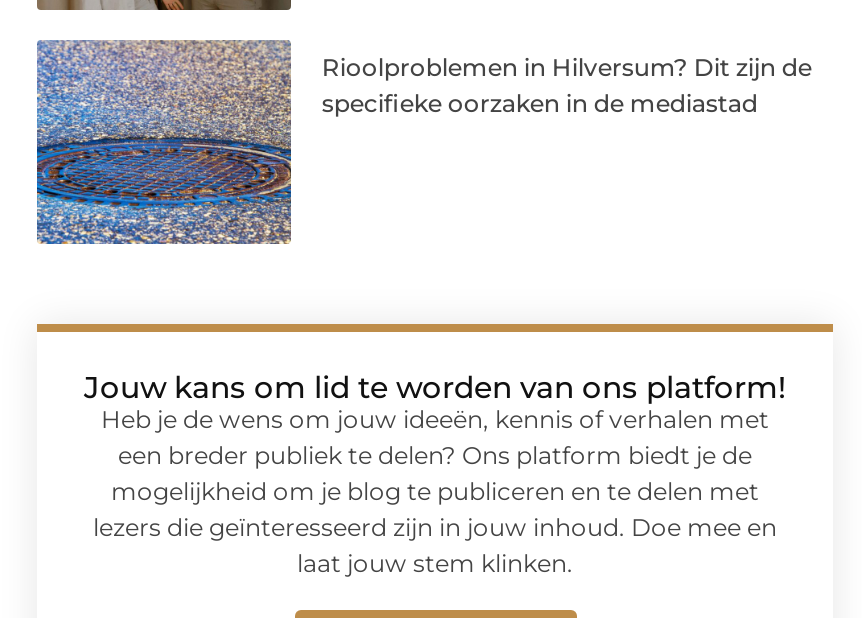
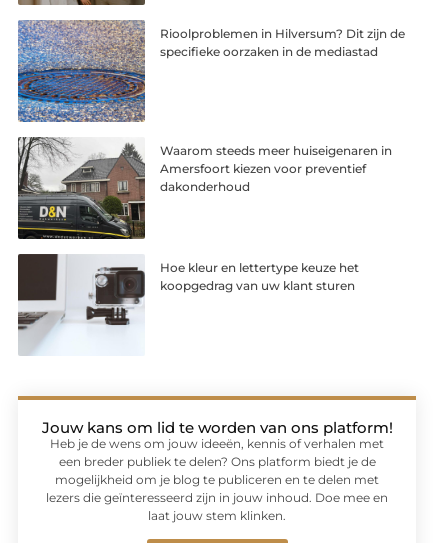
none -> [17,136,392,240] [image] | Waarom steeds meer huiseigenaren in | Amersfoort kiezen voor preventief | dakonderhoud
none -> [17,254,359,355] [image] | Hoe kleur en lettertype keuze het | koopgedrag van uw klant sturen

